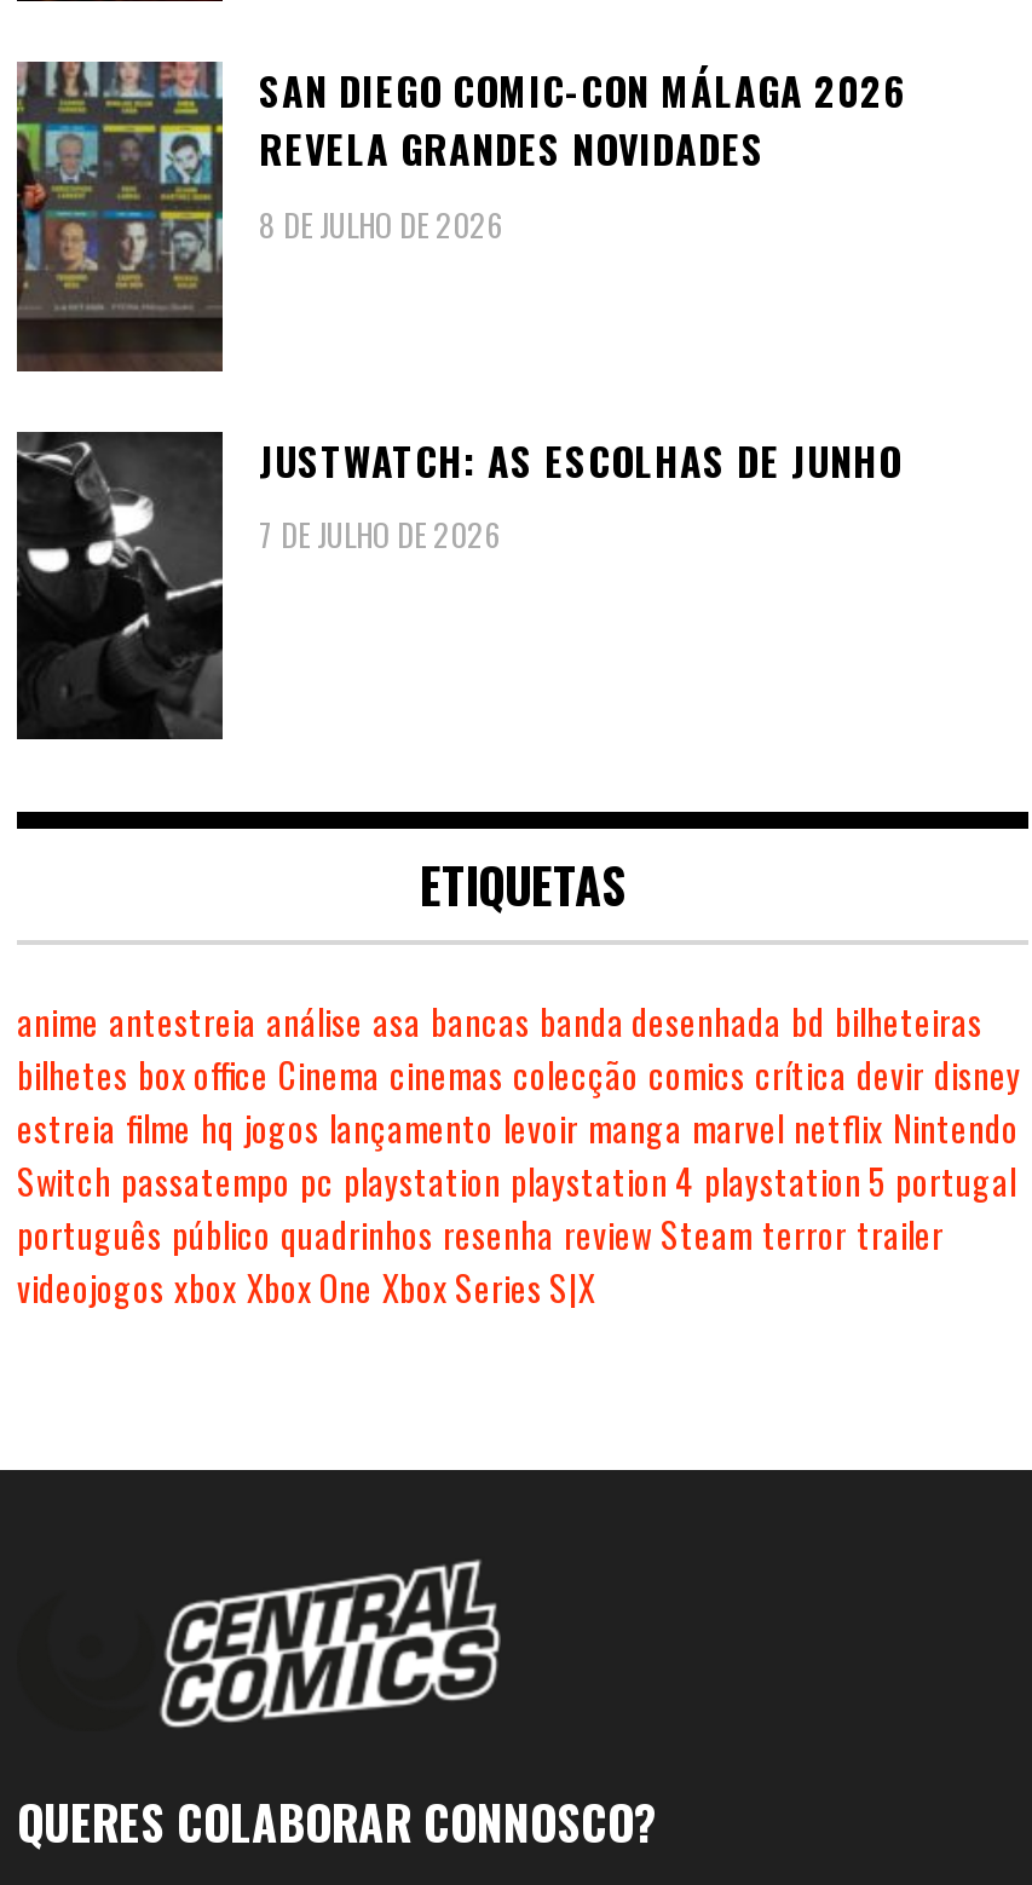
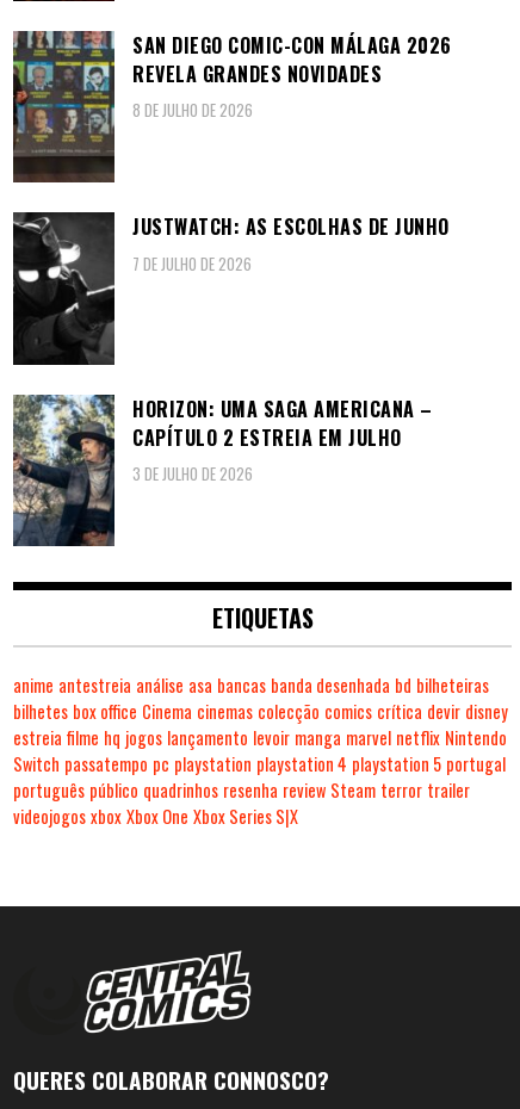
none -> [12,394,432,546] [image] | HORIZON: UMA SAGA AMERICANA – | CAPÍTULO 2 ESTREIA EM JULHO | 3 DE JULHO DE 2026

